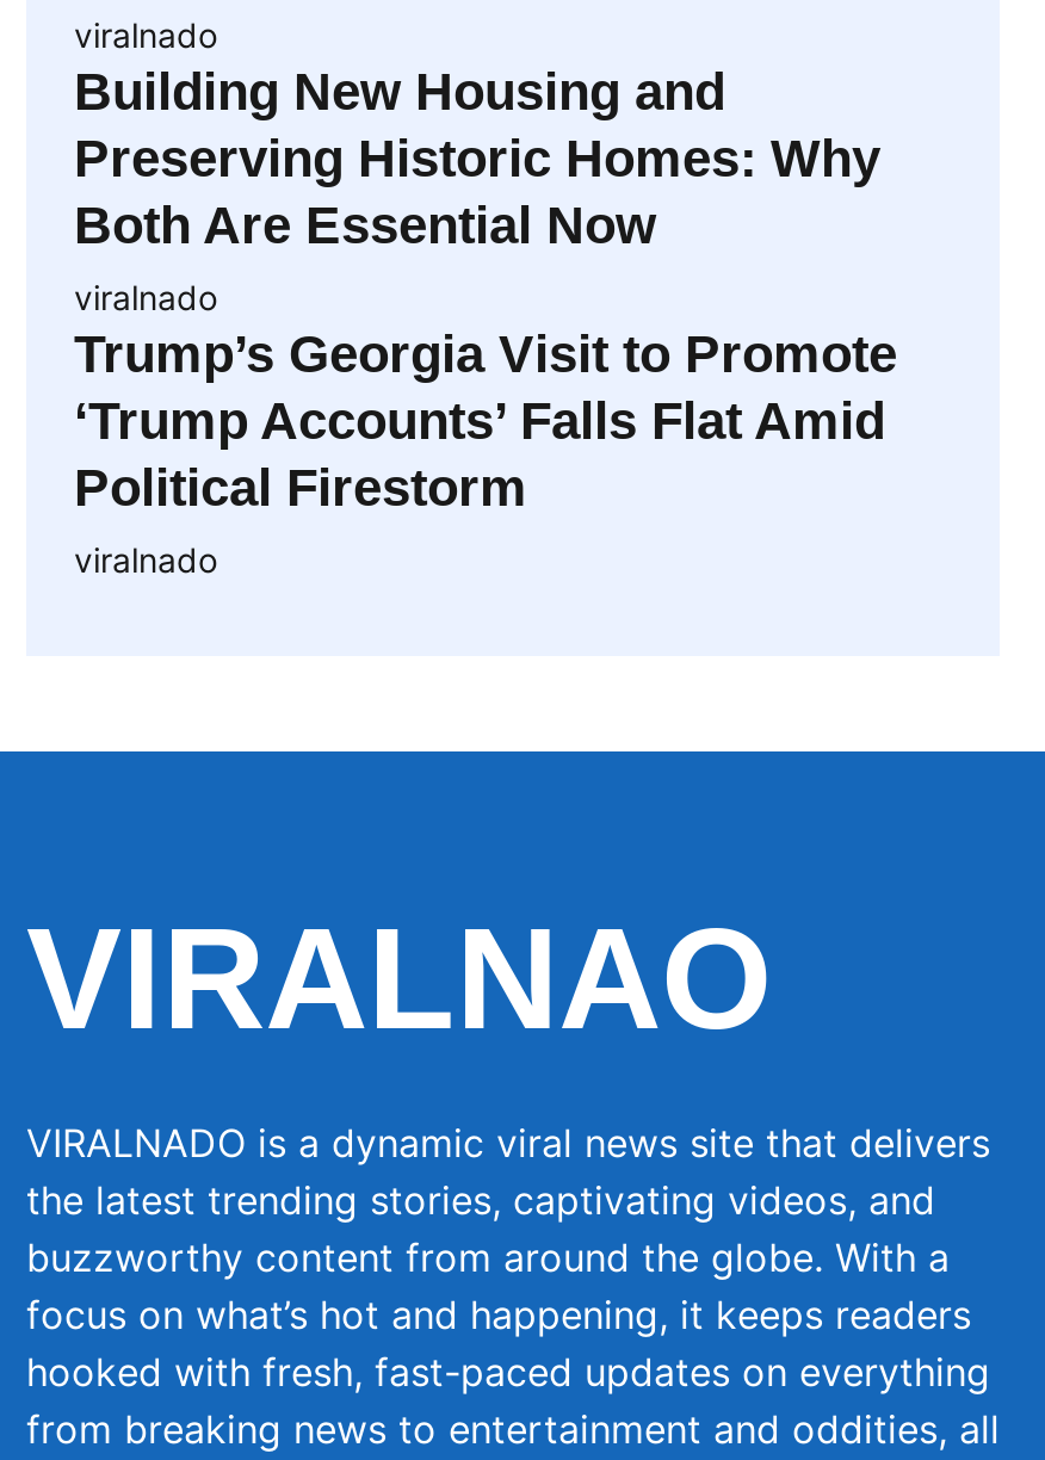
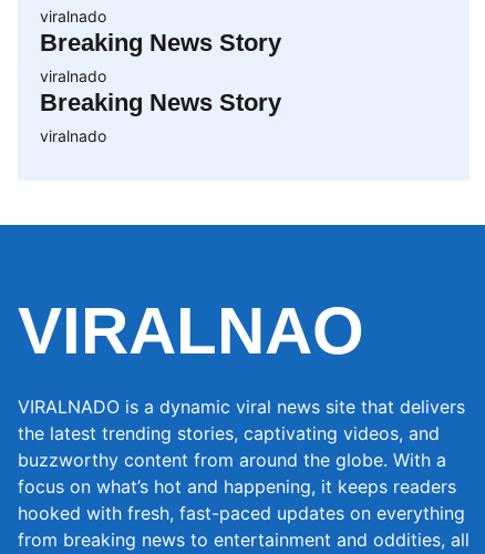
[74,62,880,255] Building New Housing and | Preserving Historic Homes: Why | Both Are Essential Now -> [40,29,281,57] Breaking News Story
[74,324,897,518] Trump’s Georgia Visit to Promote | ‘Trump Accounts’ Falls Flat Amid | Political Firestorm -> [40,89,281,116] Breaking News Story

